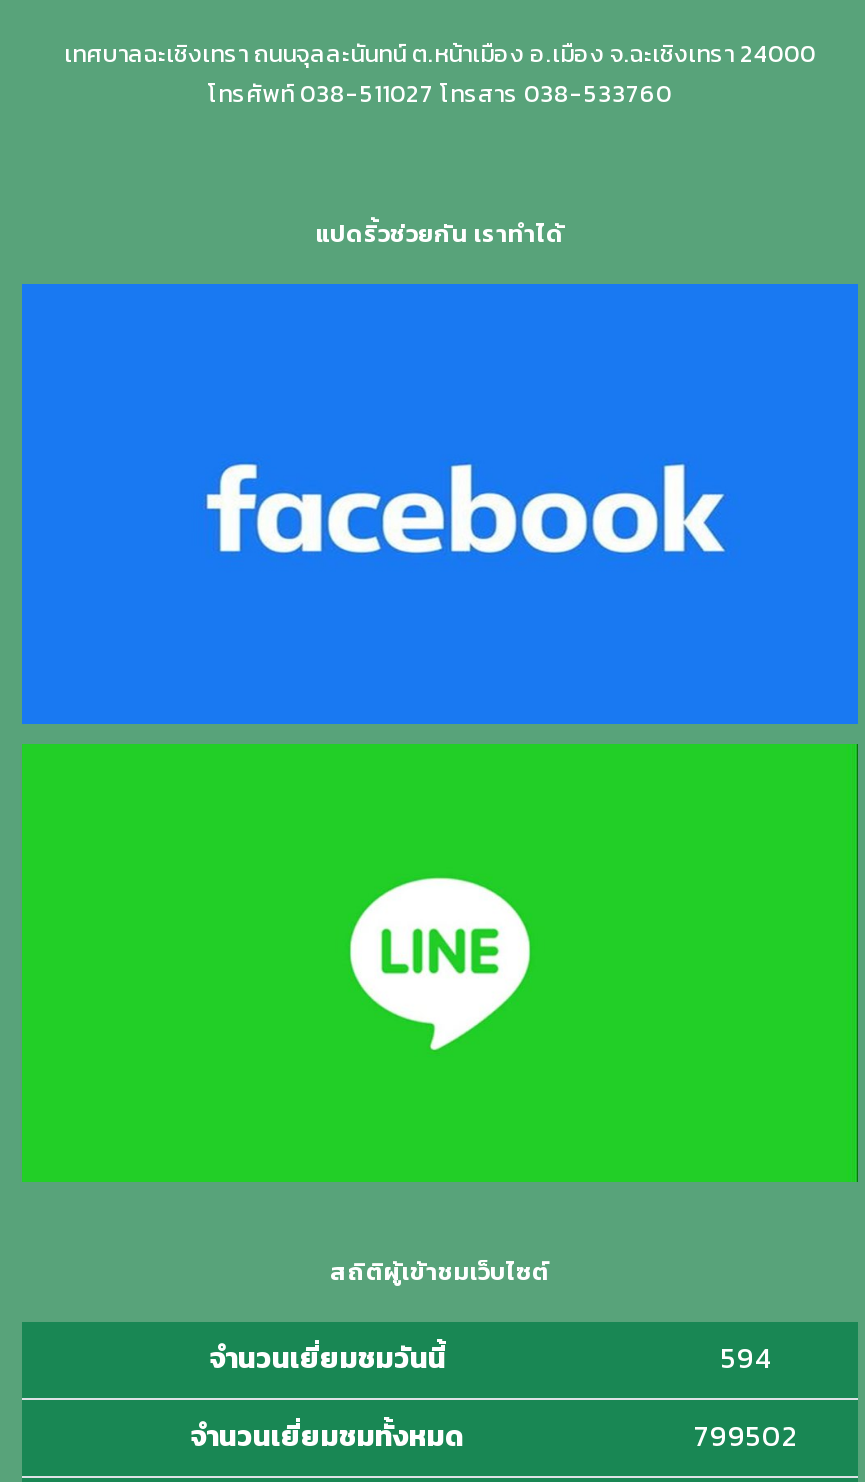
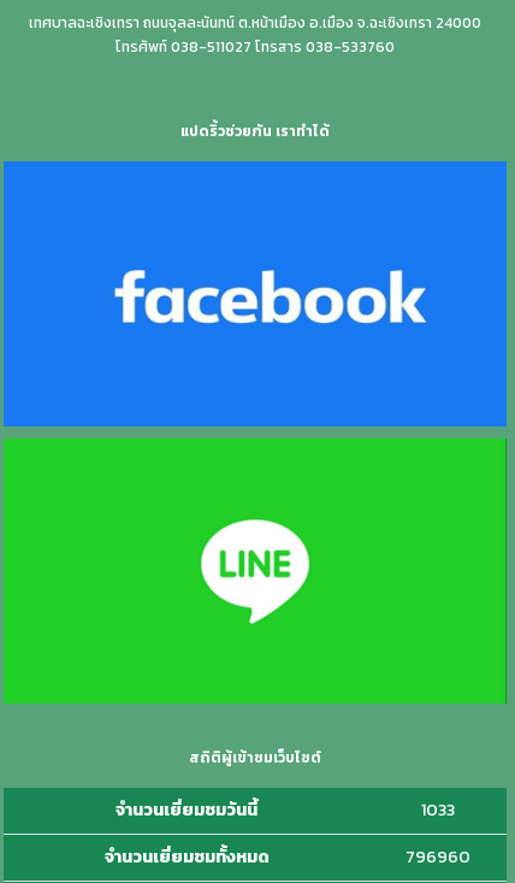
[721,1339,771,1381] 594 -> [421,797,455,822] 1033
[694,1417,798,1459] 799502 -> [406,844,470,869] 796960

